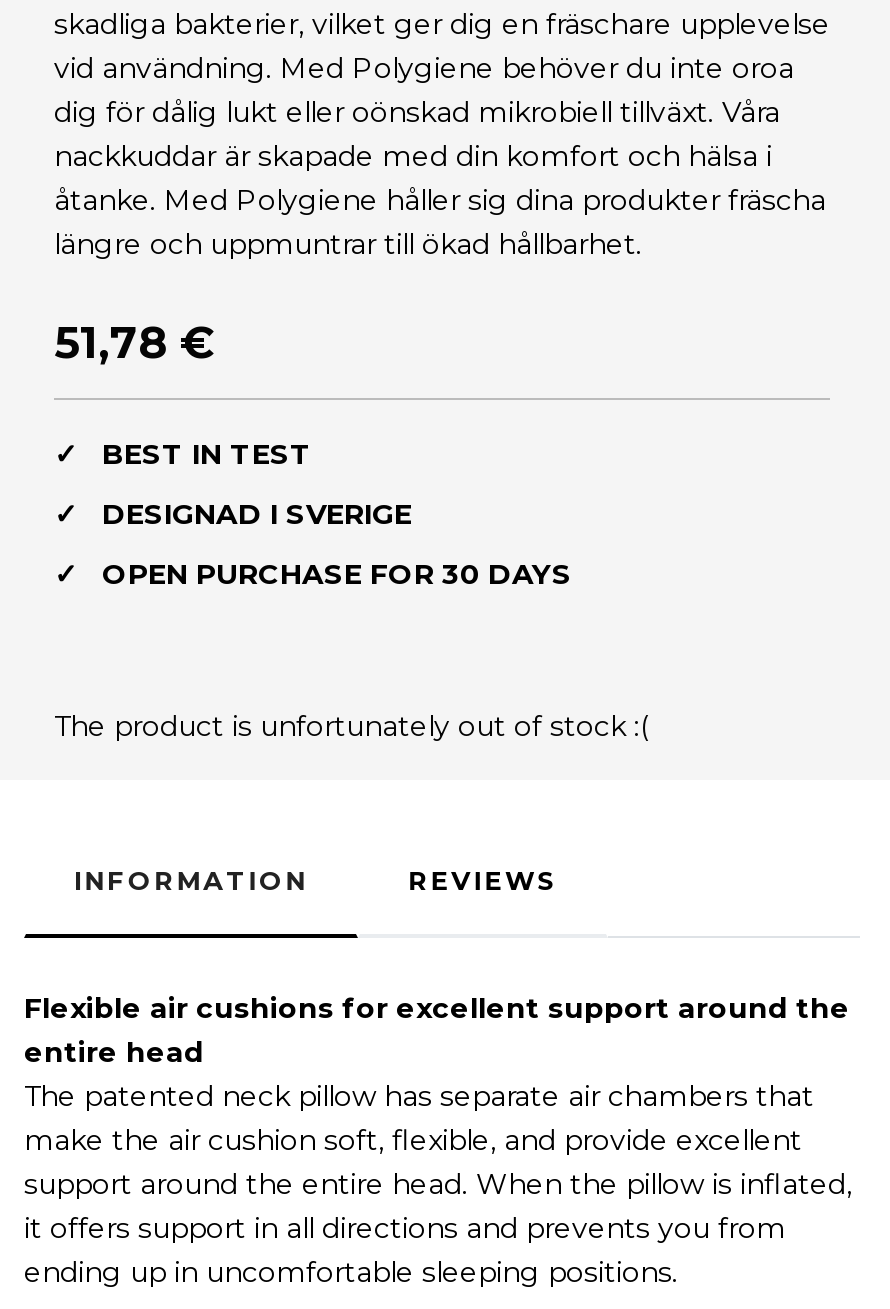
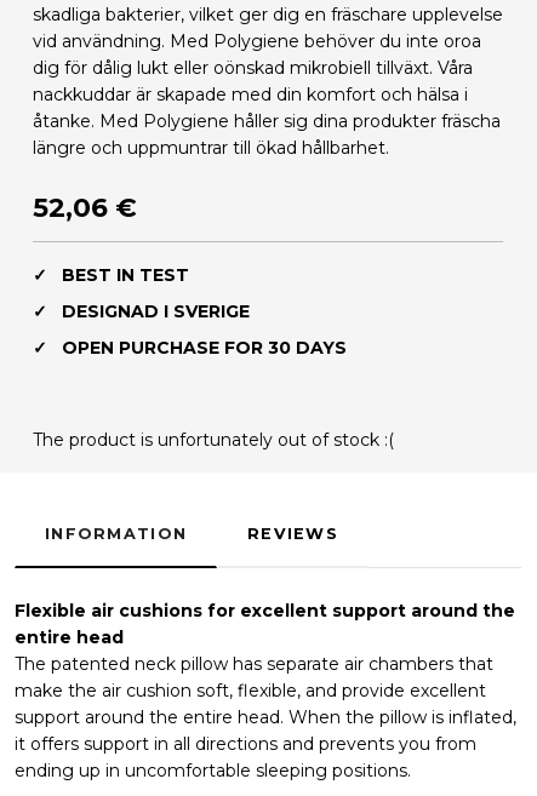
[54,316,216,368] 51,78 € -> [33,191,137,223] 52,06 €

